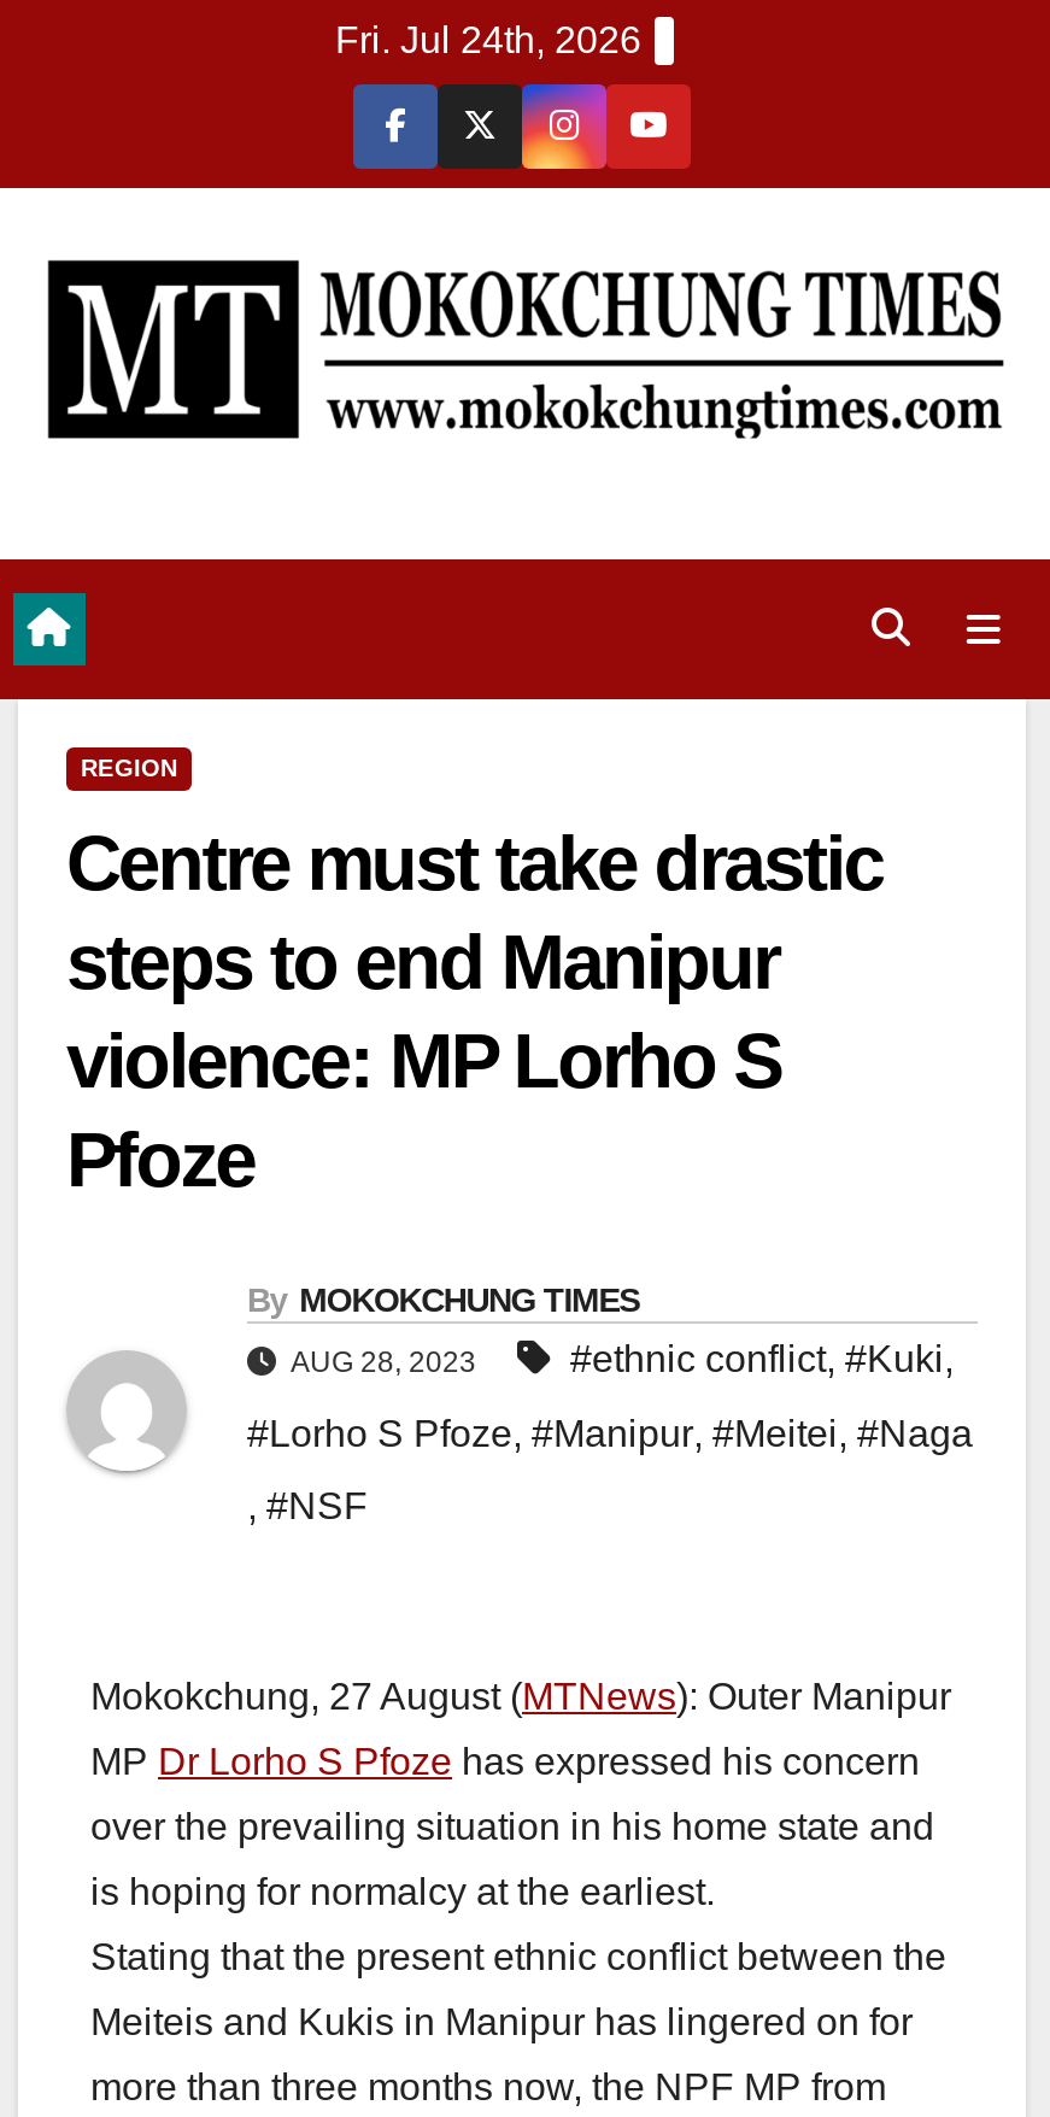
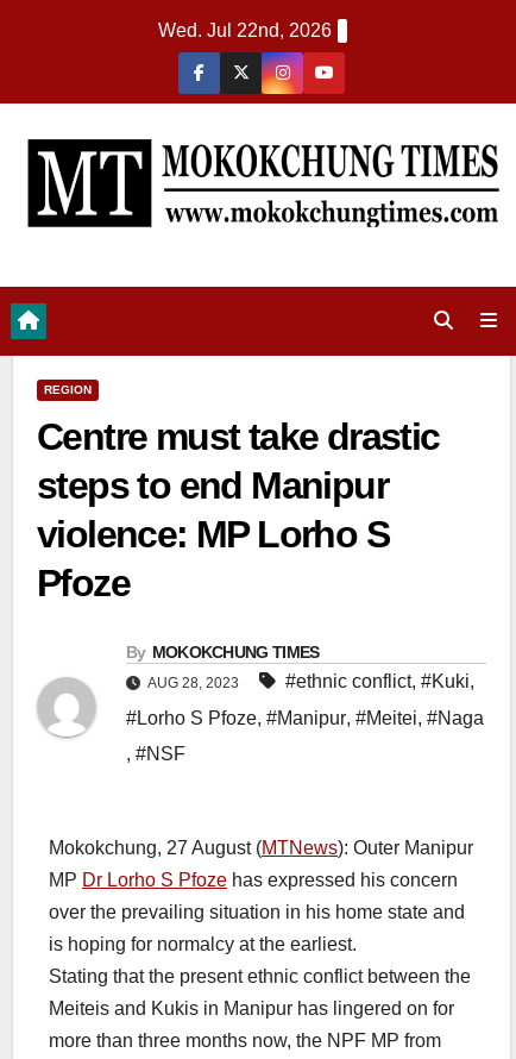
[335,19,641,60] Fri. Jul 24th, 2026 -> [158,20,332,40] Wed. Jul 22nd, 2026

